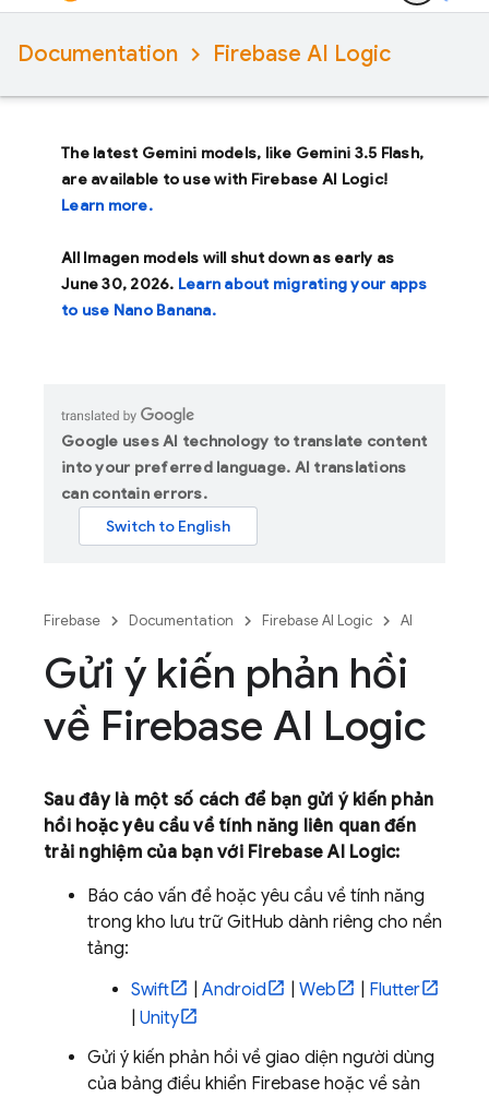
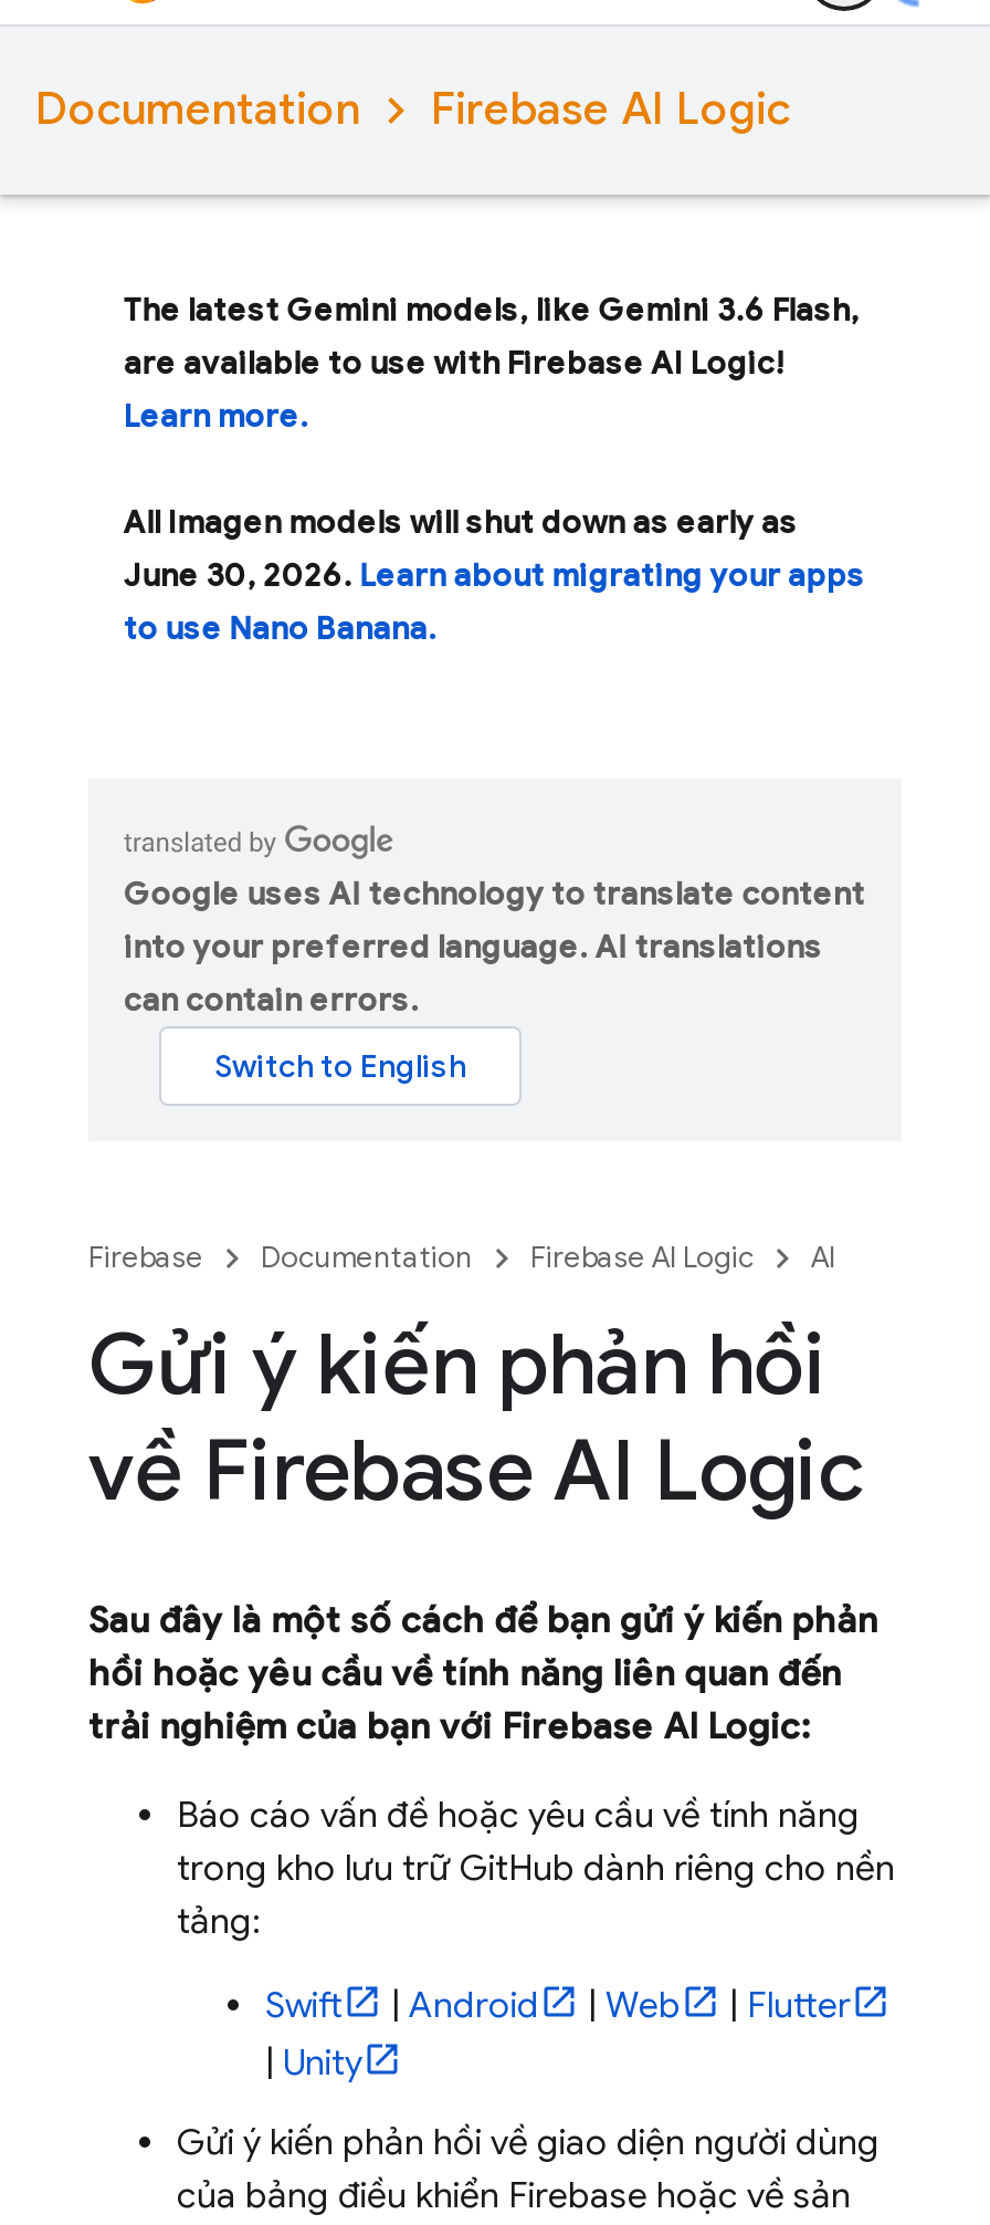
[61,143,424,163] The latest Gemini models, like Gemini 3.5 Flash, -> [124,290,860,330] The latest Gemini models, like Gemini 3.6 Flash,

